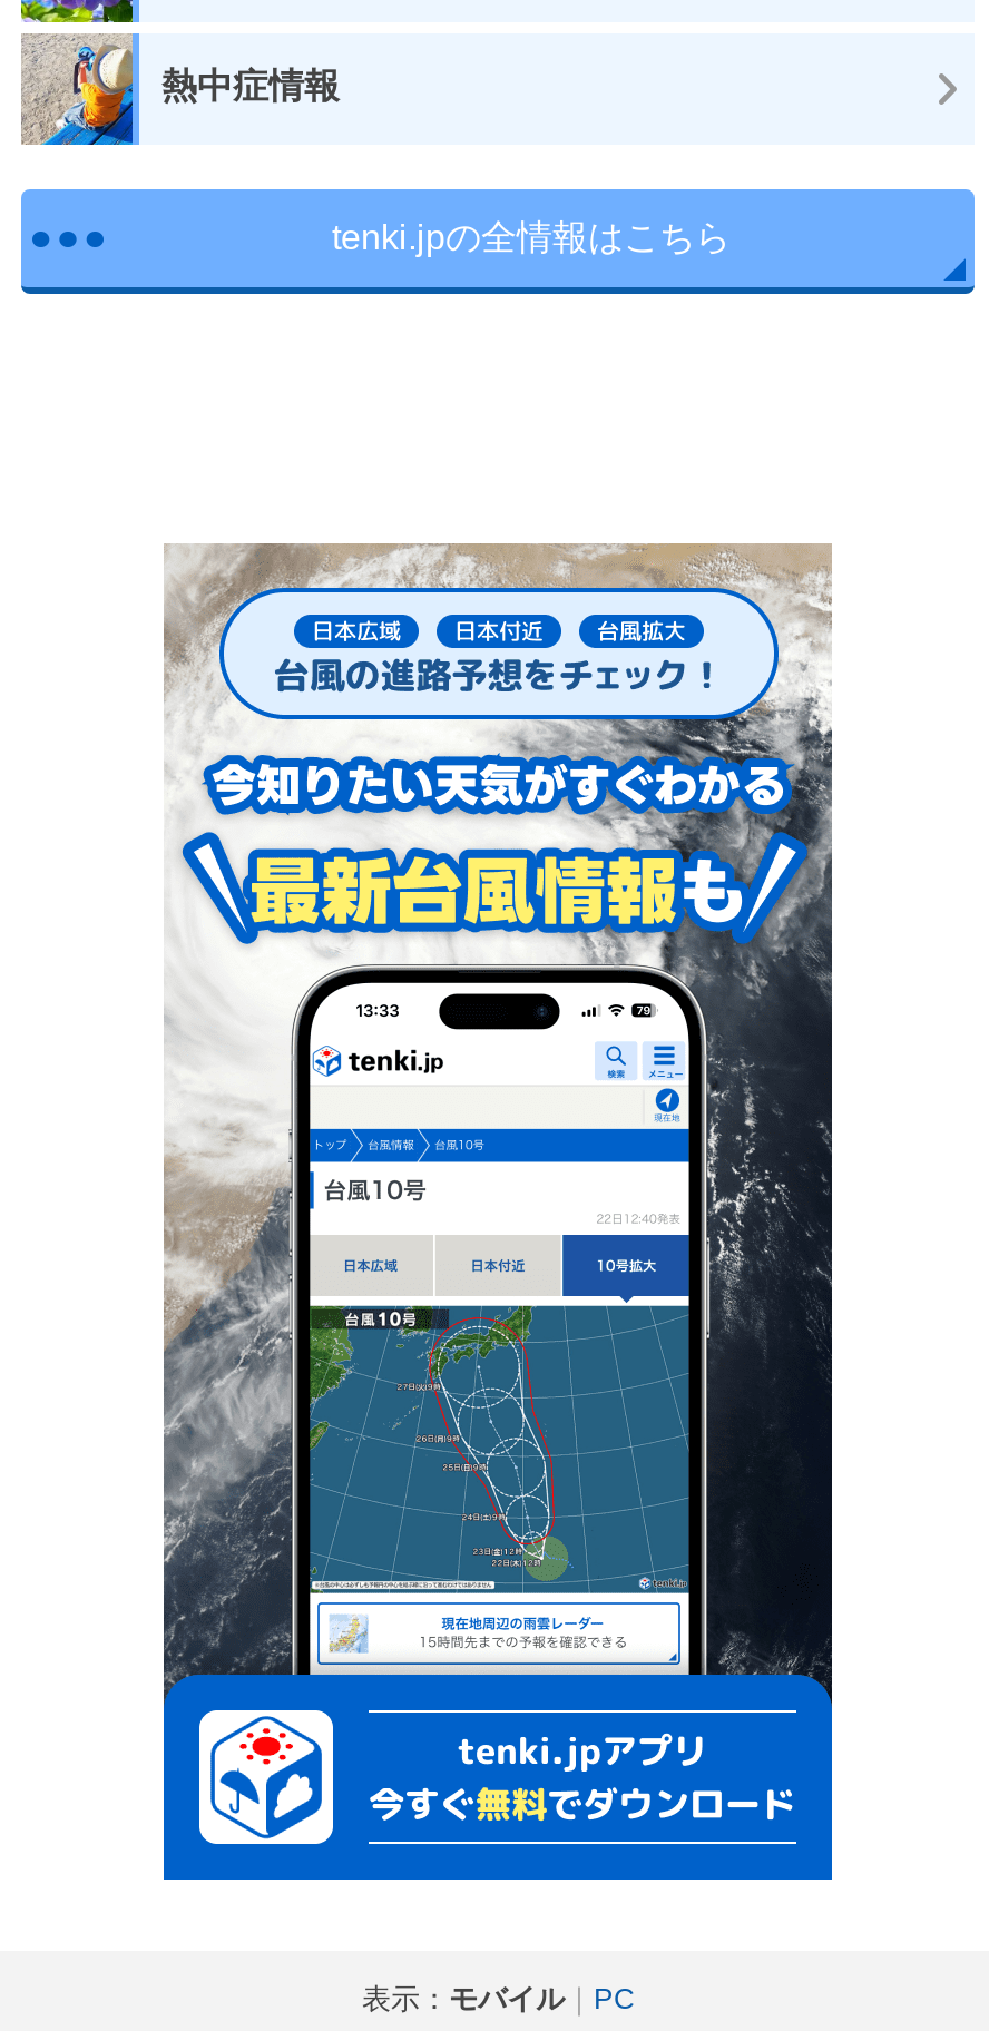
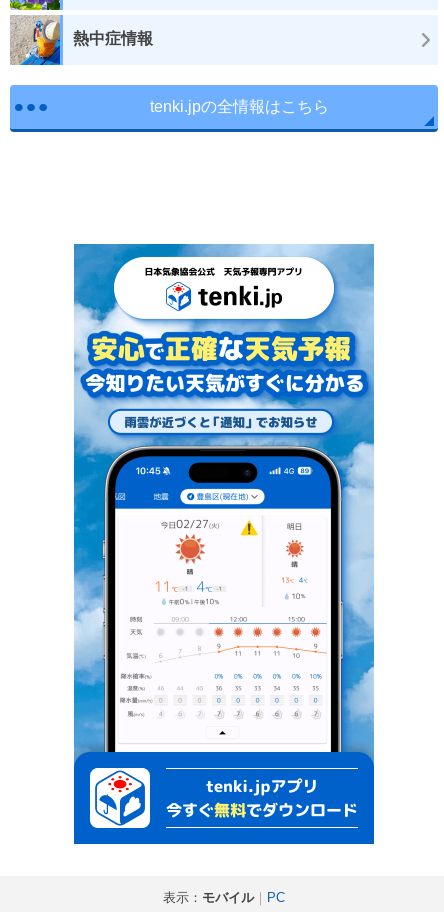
[161,541,834,1701] [image] -> [73,243,375,763] [image]

